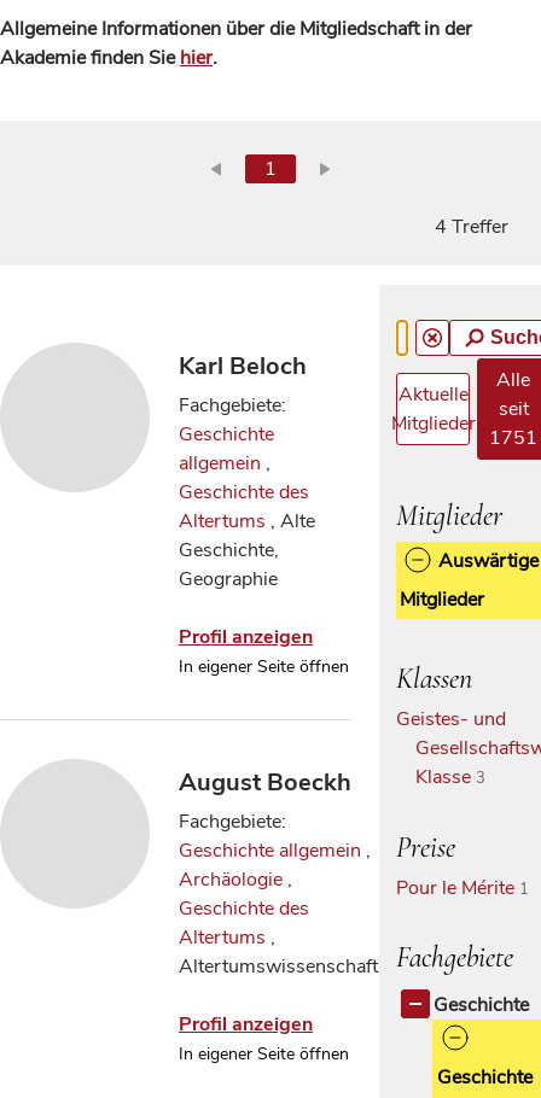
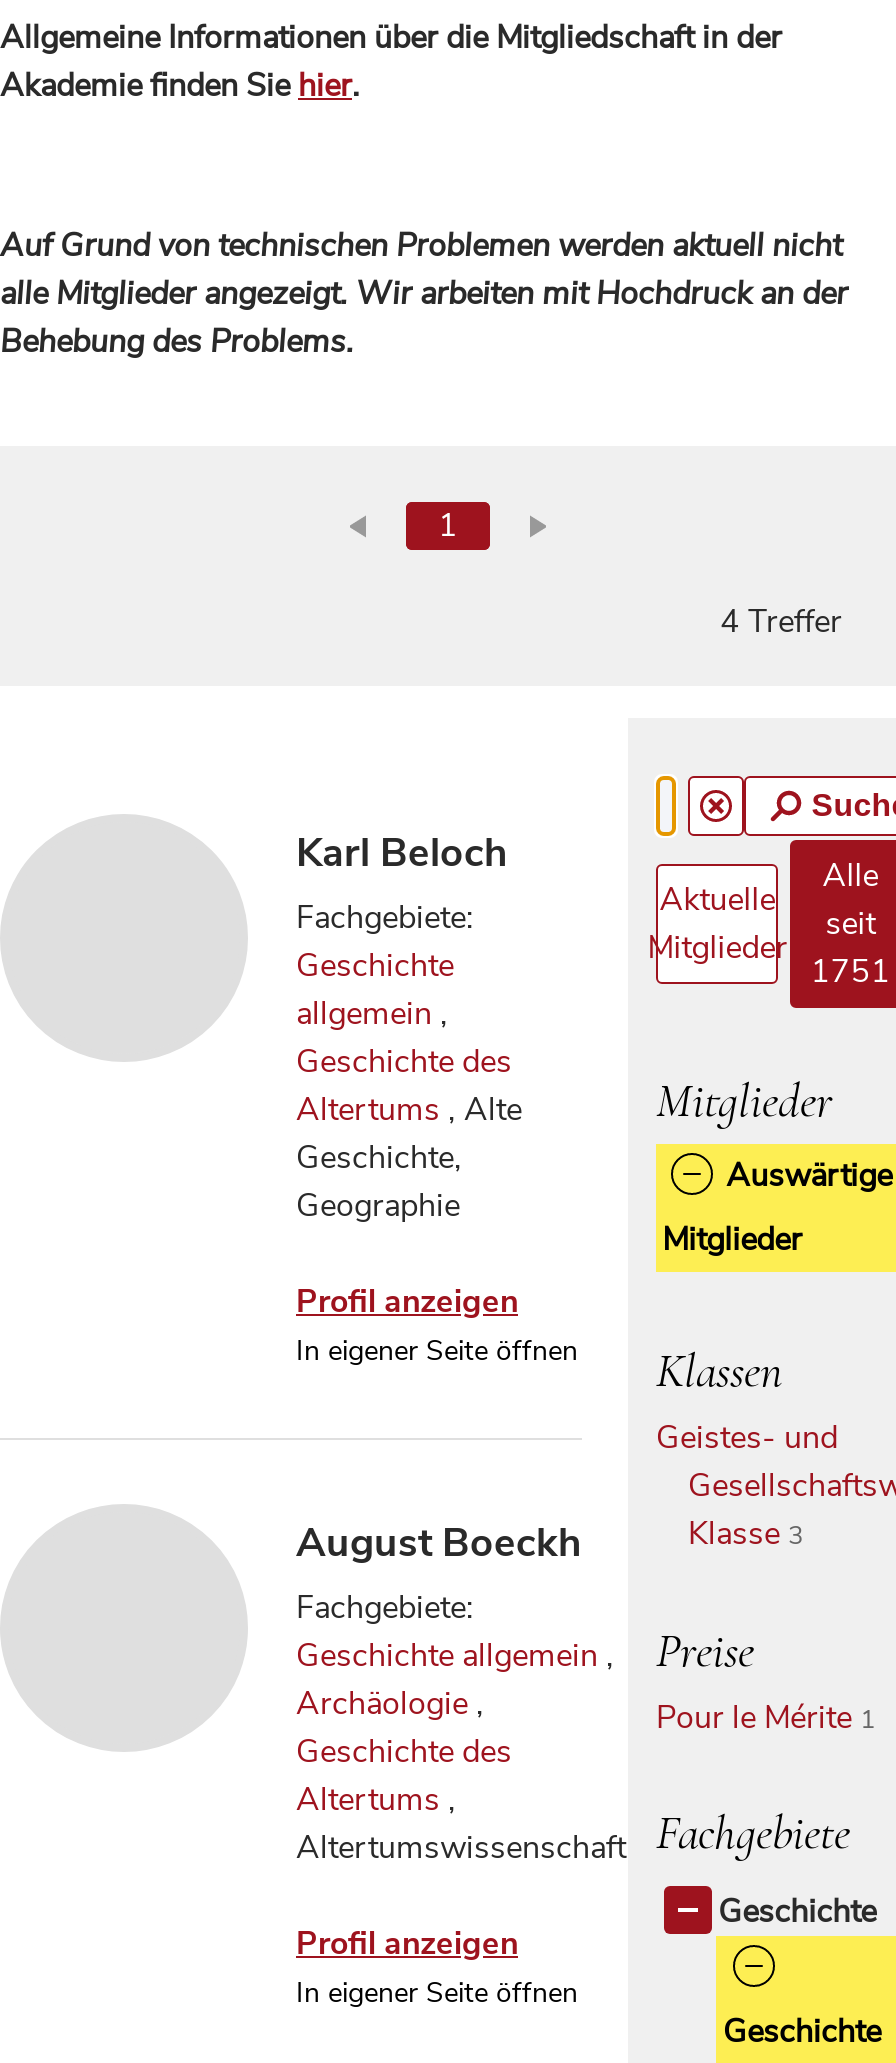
none -> [0,224,848,364] Auf Grund von technischen Problemen werden aktuell nicht | alle Mitglieder angezeigt. Wir arbeiten mit Hochdruck an der | Behebung des Problems.

